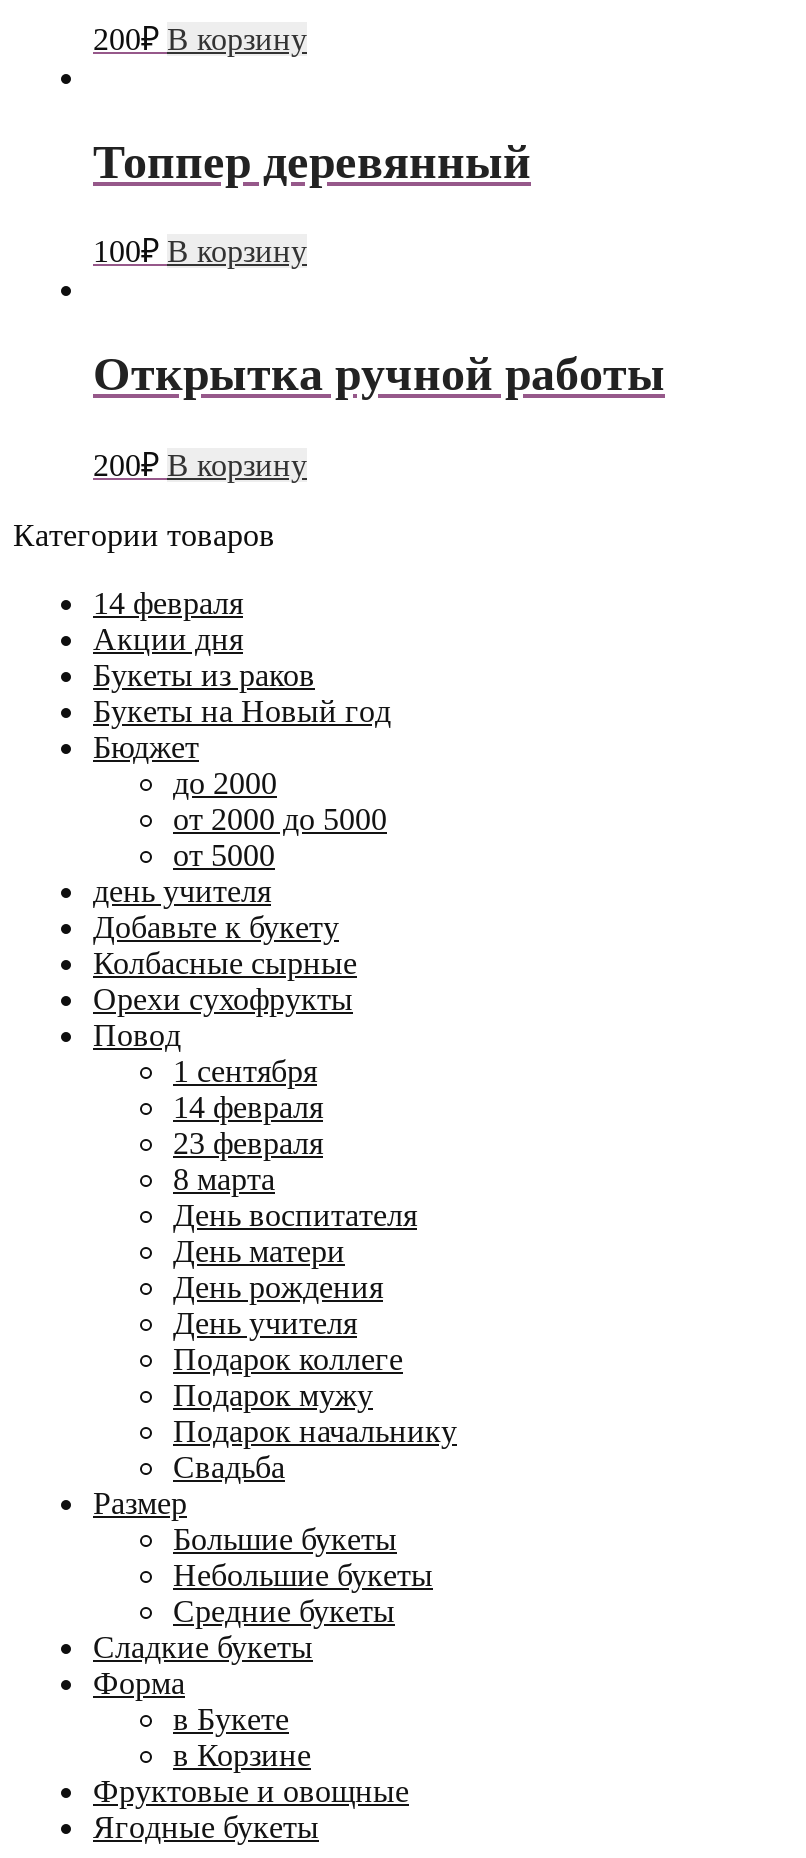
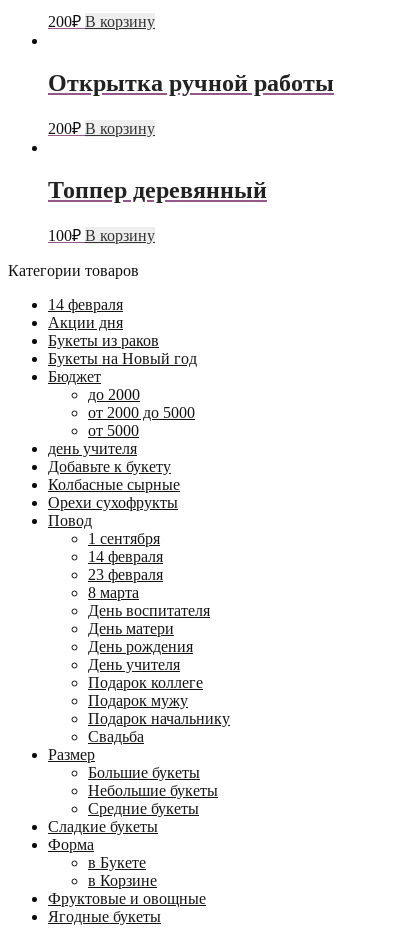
moved [93,135,531,268] -> [48,177,267,244]: Топпер деревянный | 100₽ В корзину
moved [93,348,665,482] -> [48,70,334,137]: Открытка ручной работы | 200₽ В корзину

